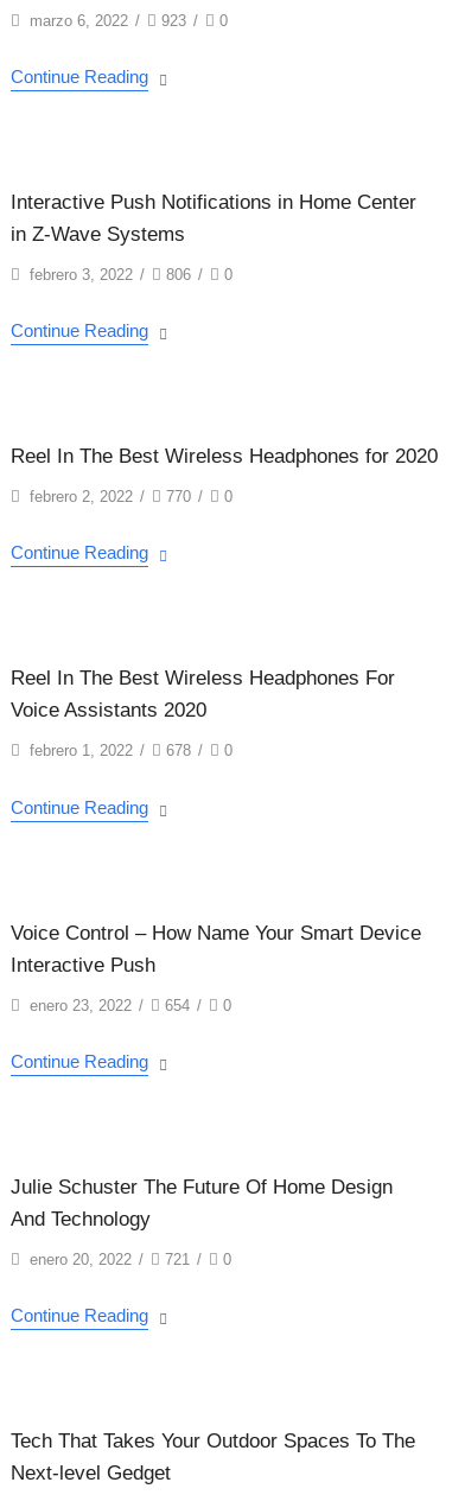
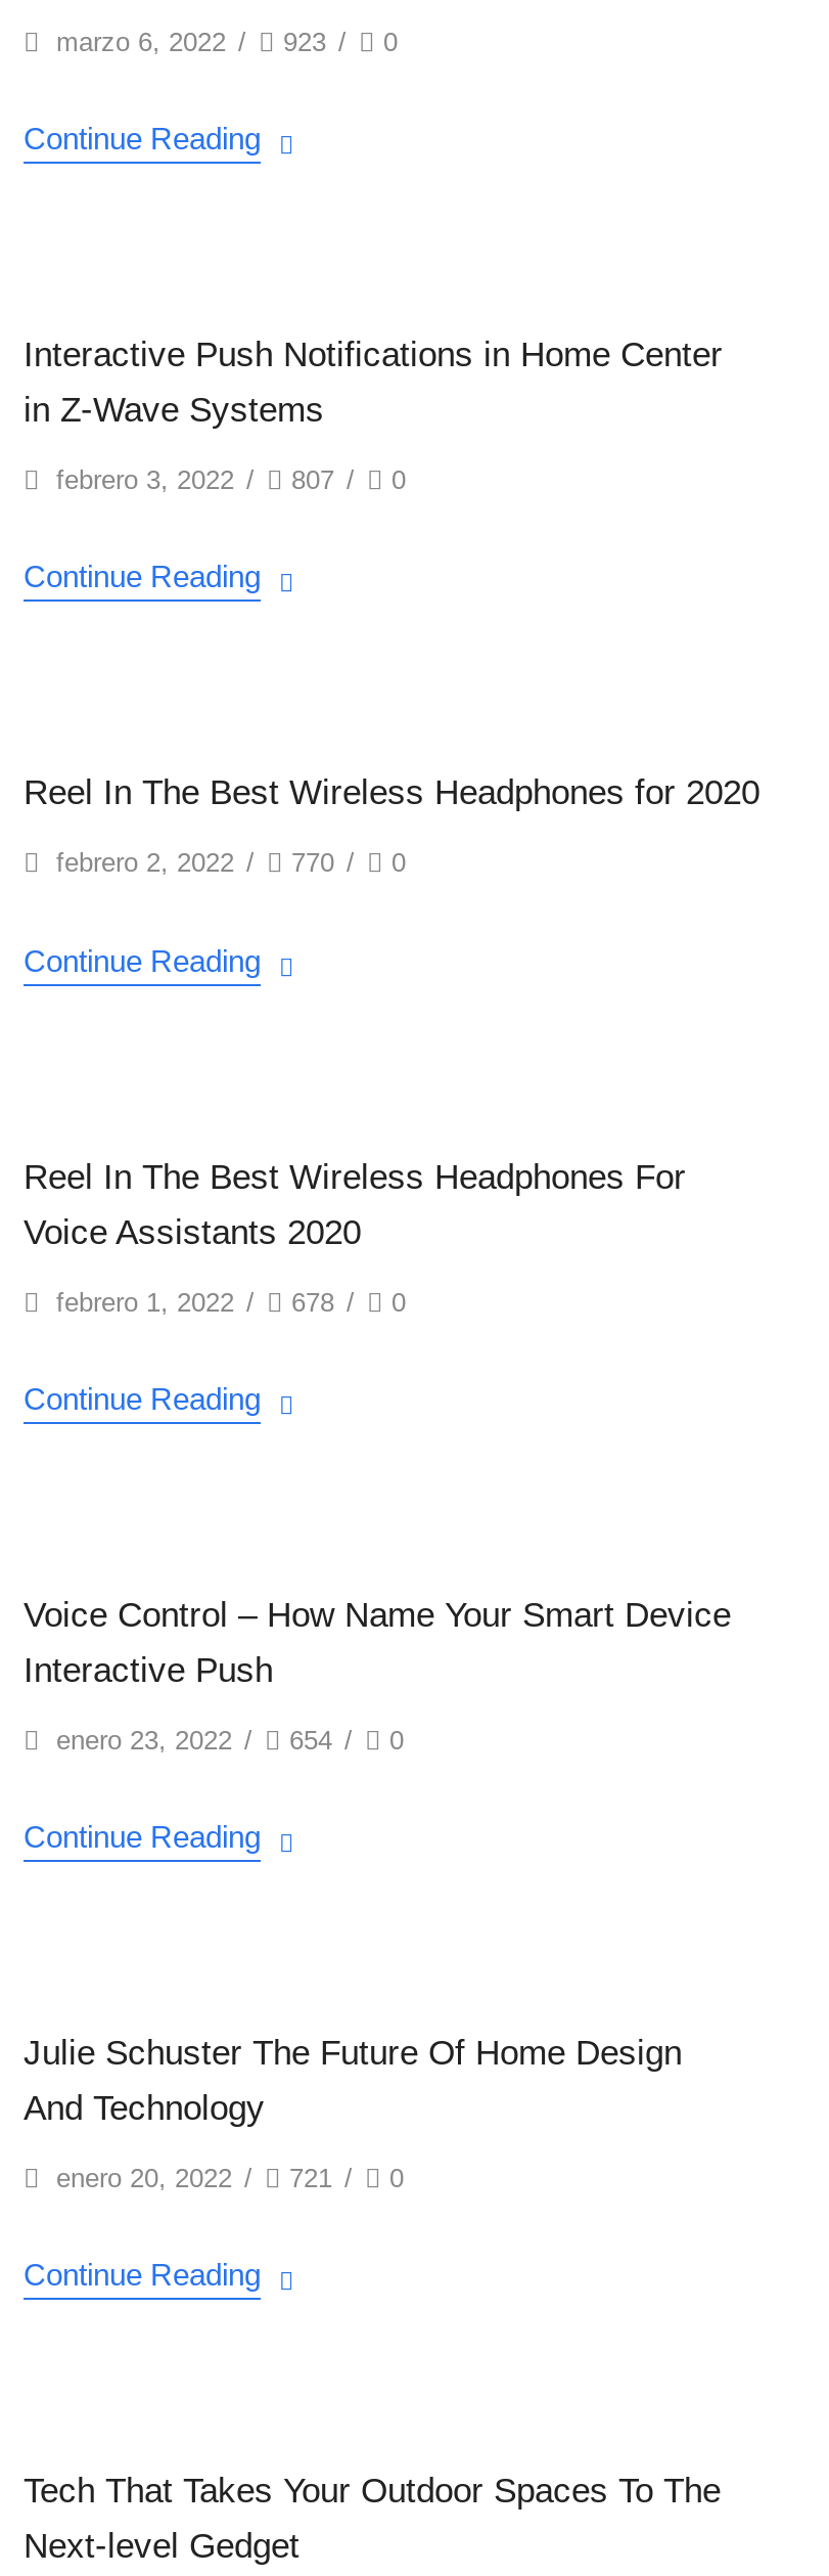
[25,266,232,283] febrero 3, 2022 / 806 / 0 -> [48,464,406,495] febrero 3, 2022 / 807 / 0

